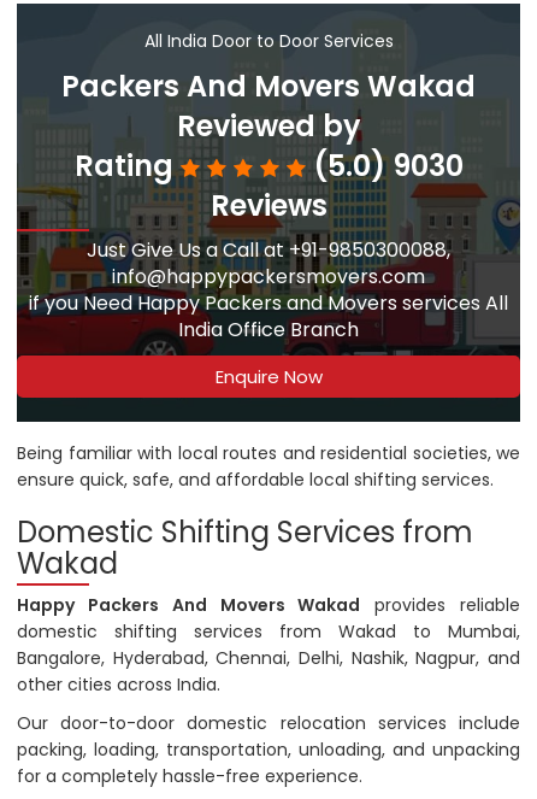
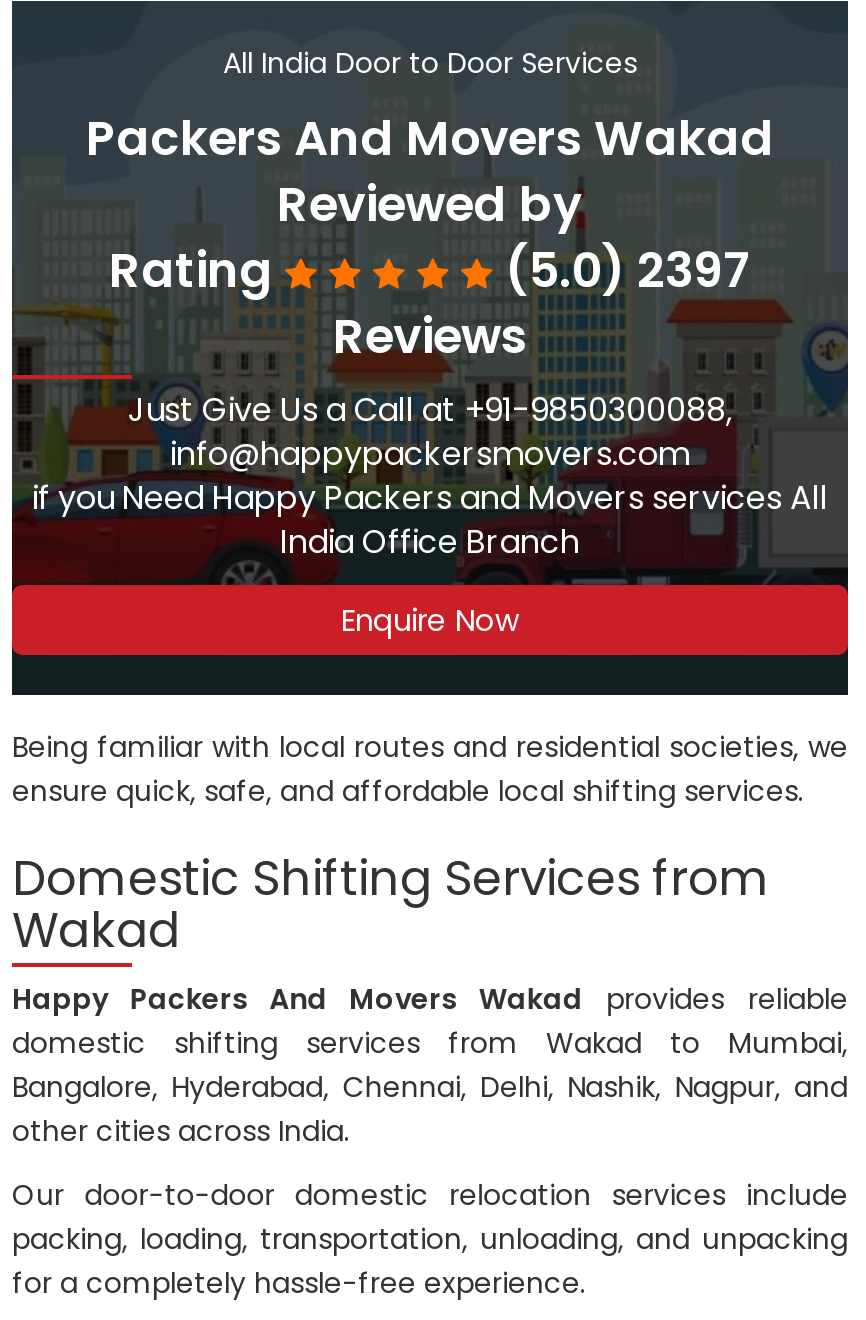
[305,146,463,186] (5.0) 9030 -> [493,237,751,303] (5.0) 2397

